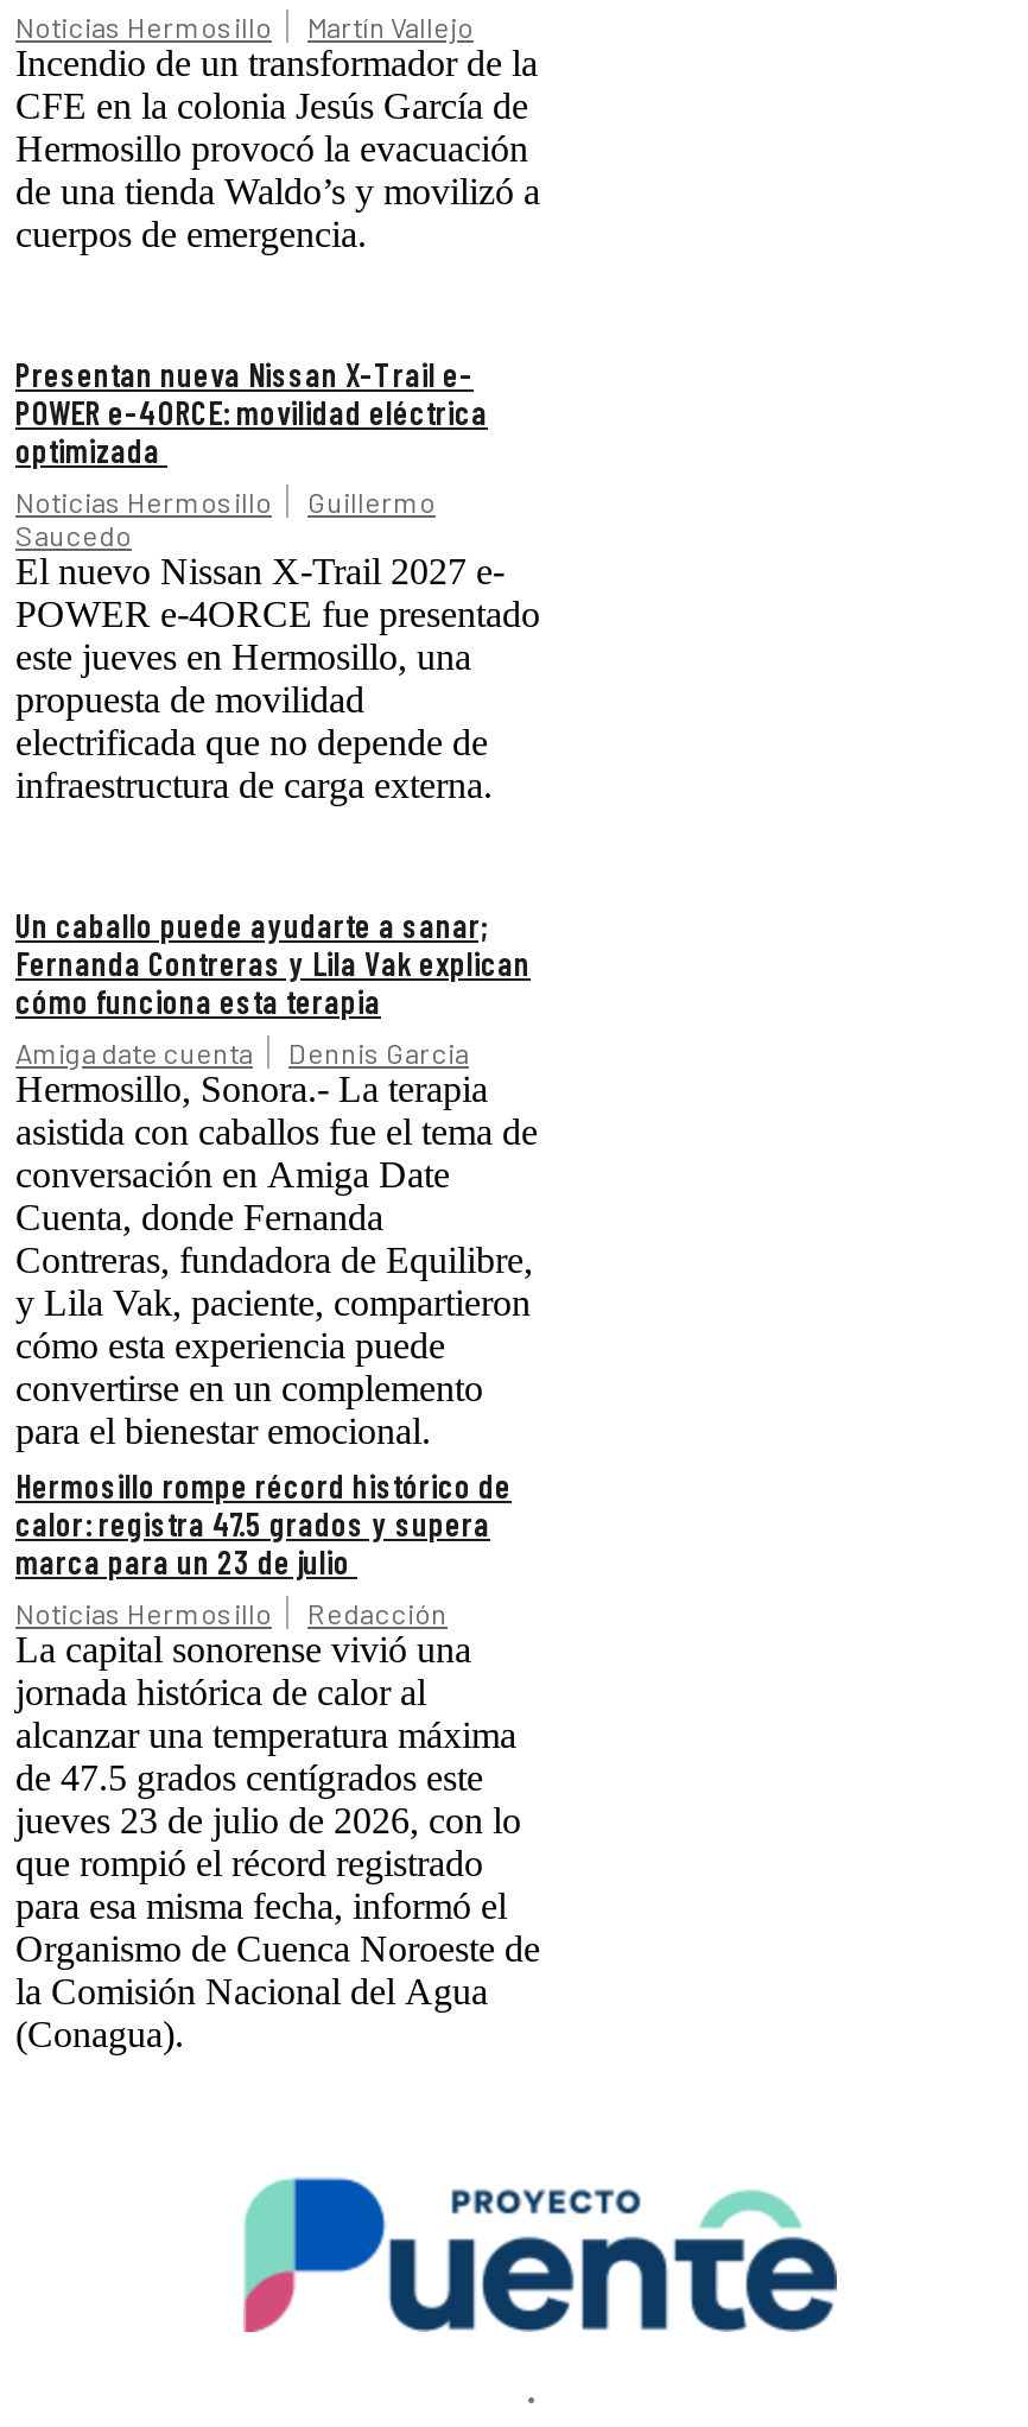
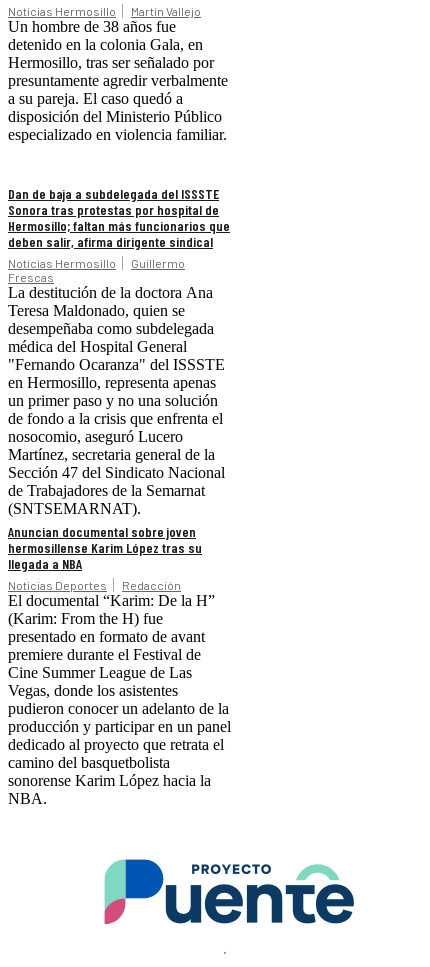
[15,43,540,254] Incendio de un transformador de la | CFE en la colonia Jesús García de | Hermosillo provocó la evacuación | de una tienda Waldo’s y movilizó a | cuerpos de emergencia. -> [8,18,228,143] Un hombre de 38 años fue | detenido en la colonia Gala, en | Hermosillo, tras ser señalado por | presuntamente agredir verbalmente | a su pareja. El caso quedó a | disposición del Ministerio Público | especializado en violencia familiar.
[15,354,488,470] Presentan nueva Nissan X-Trail e- | POWER e-4ORCE: movilidad eléctrica | optimizada -> [8,185,230,250] Dan de baja a subdelegada del ISSSTE | Sonora tras protestas por hospital de | Hermosillo; faltan más funcionarios que | deben salir, afirma dirigente sindical
moved [15,485,436,518] -> [8,256,185,270]: Noticias Hermosillo | Guillermo
[15,518,540,1629] Saucedo | El nuevo Nissan X-Trail 2027 e- | POWER e-4ORCE fue presentado | este jueves en Hermosillo, una | propuesta de movilidad | electrificada que no depende de | infraestructura de carga externa. | Un caballo puede ayudarte a sanar; | Fernanda Contreras y Lila Vak explican | cómo funciona esta terapia | Amiga date cuenta | Dennis Garcia | Hermosillo, Sonora.- La terapia | asistida con caballos fue el tema de | conversación en Amiga Date | Cuenta, donde Fernanda | Contreras, fundadora de Equilibre, | y Lila Vak, paciente, compartieron | cómo esta experiencia puede | convertirse en un complemento | para el bienestar emocional. | Hermosillo rompe récord histórico de | calor: registra 47.5 grados y supera | marca para un 23 de julio | Noticias Hermosillo -> [8,270,225,592] Frescas | La destitución de la doctora Ana | Teresa Maldonado, quien se | desempeñaba como subdelegada | médica del Hospital General | "Fernando Ocaranza" del ISSSTE | en Hermosillo, representa apenas | un primer paso y no una solución | de fondo a la crisis que enfrenta el | nosocomio, aseguró Lucero | Martínez, secretaria general de la | Sección 47 del Sindicato Nacional | de Trabajadores de la Semarnat | (SNTSEMARNAT). | Anuncian documental sobre joven | hermosillense Karim López tras su | llegada a NBA | Noticias Deportes
moved [307,1596,448,1629] -> [122,578,181,592]: Redacción
[15,1629,540,2054] La capital sonorense vivió una | jornada histórica de calor al | alcanzar una temperatura máxima | de 47.5 grados centígrados este | jueves 23 de julio de 2026, con lo | que rompió el récord registrado | para esa misma fecha, informó el | Organismo de Cuenca Noroeste de | la Comisión Nacional del Agua | (Conagua). -> [8,592,231,807] El documental “Karim: De la H” | (Karim: From the H) fue | presentado en formato de avant | premiere durante el Festival de | Cine Summer League de Las | Vegas, donde los asistentes | pudieron conocer un adelanto de la | producción y participar en un panel | dedicado al proyecto que retrata el | camino del basquetbolista | sonorense Karim López hacia la | NBA.

